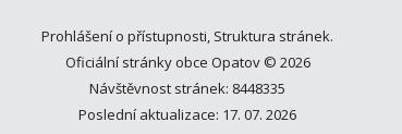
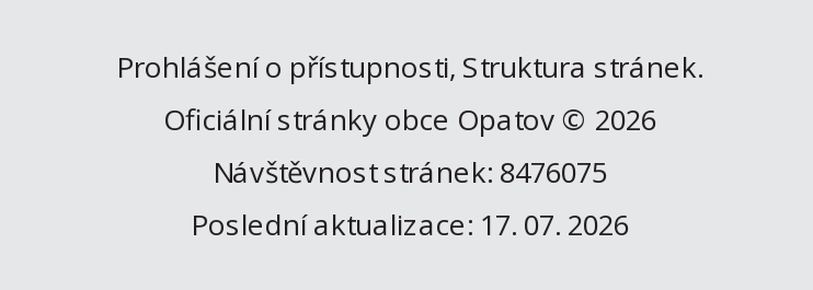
[89,78,285,98] Návštěvnost stránek: 8448335 -> [213,151,607,191] Návštěvnost stránek: 8476075

